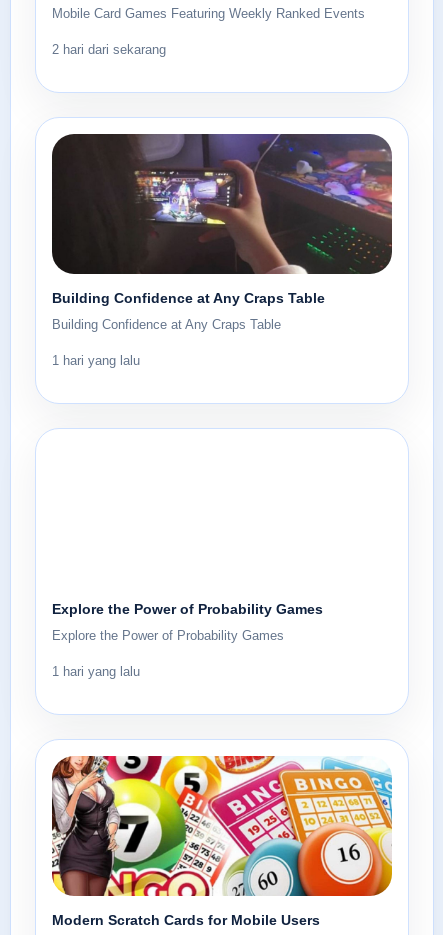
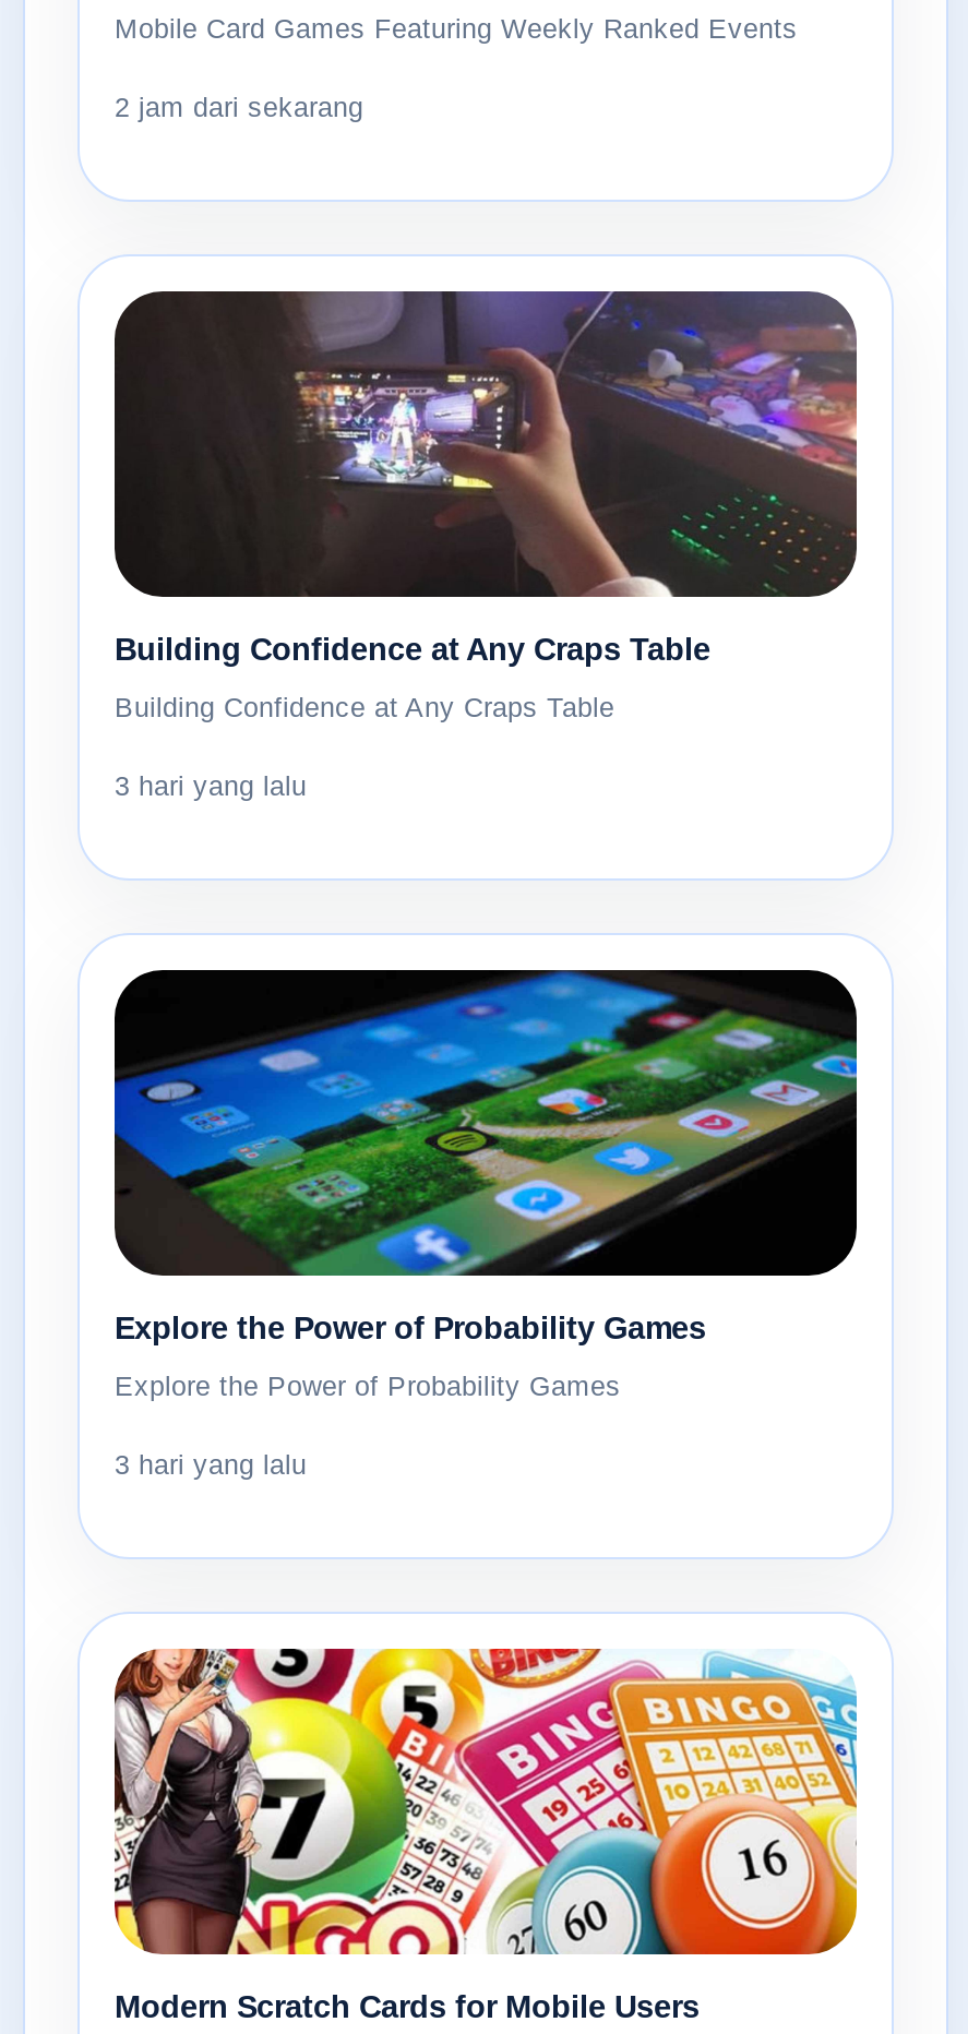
[52,43,166,57] 2 hari dari sekarang -> [115,93,363,124] 2 jam dari sekarang
none -> [112,968,859,1278] [image]
[52,354,140,368] 1 hari yang lalu -> [115,772,307,802] 3 hari yang lalu
[52,665,140,679] 1 hari yang lalu -> [115,1451,307,1481] 3 hari yang lalu

